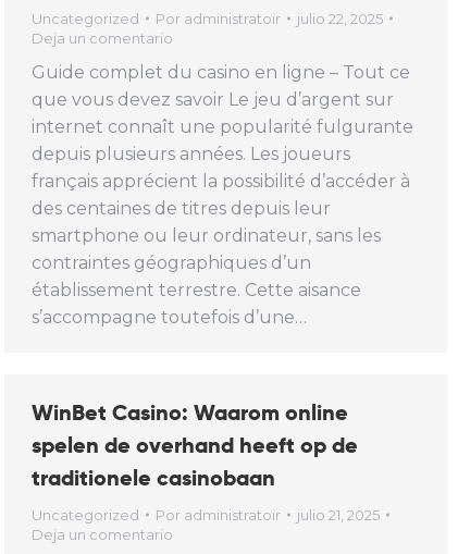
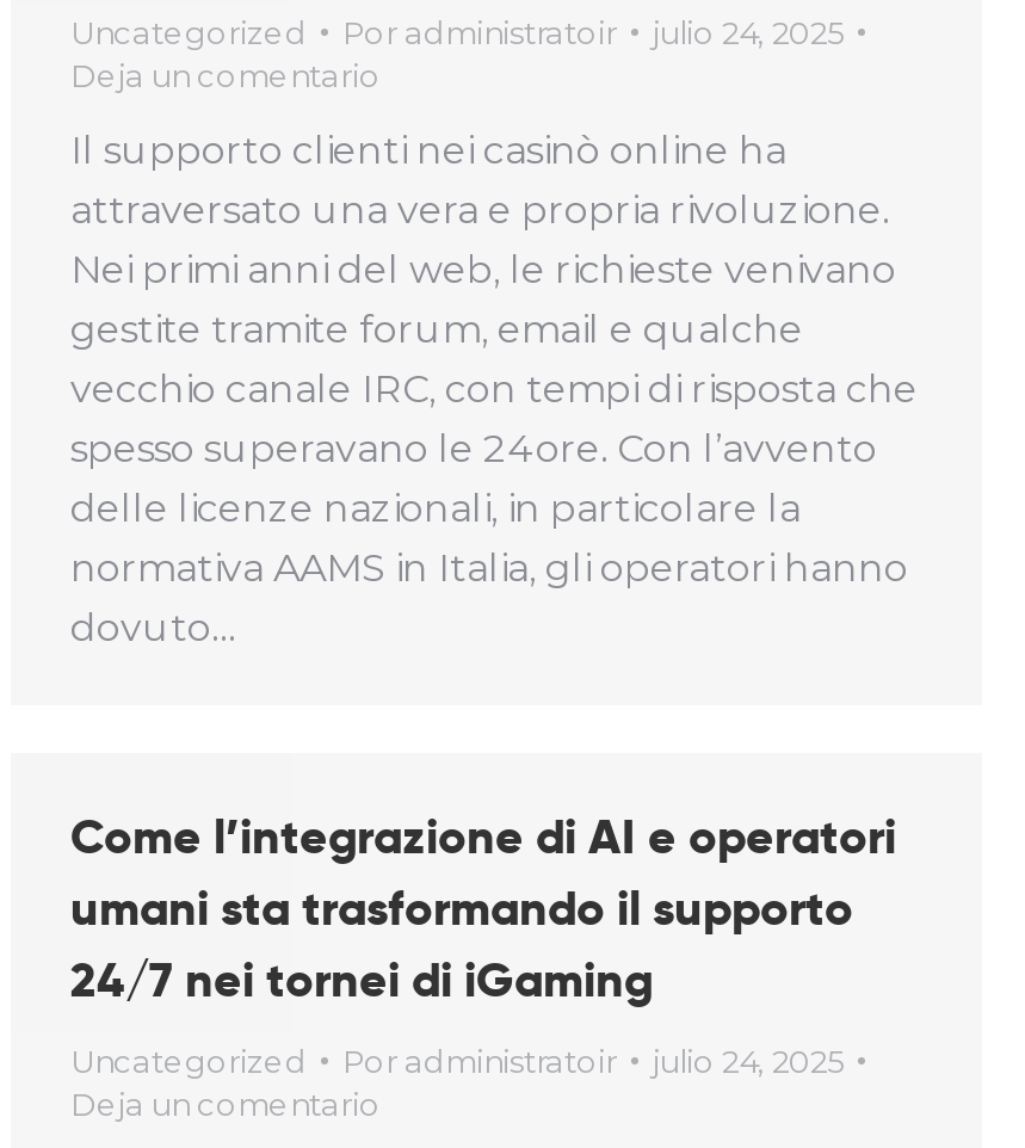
[32,10,383,27] Uncategorized Por administratoir julio 22, 2025 -> [70,14,844,52] Uncategorized Por administratoir julio 24, 2025
[32,62,413,328] Guide complet du casino en ligne – Tout ce | que vous devez savoir Le jeu d’argent sur | internet connaît une popularité fulgurante | depuis plusieurs années. Les joueurs | français apprécient la possibilité d’accéder à | des centaines de titres depuis leur | smartphone ou leur ordinateur, sans les | contraintes géographiques d’un | établissement terrestre. Cette aisance | s’accompagne toutefois d’une… -> [70,128,918,651] Il supporto clienti nei casinò online ha | attraversato una vera e propria rivoluzione. | Nei primi anni del web, le richieste venivano | gestite tramite forum, email e qualche | vecchio canale IRC, con tempi di risposta che | spesso superavano le 24 ore. Con l’avvento | delle licenze nazionali, in particolare la | normativa AAMS in Italia, gli operatori hanno | dovuto…
[32,399,358,492] WinBet Casino: Waarom online | spelen de overhand heeft op de | traditionele casinobaan -> [70,806,896,1011] Come l’integrazione di AI e operatori | umani sta trasformando il supporto | 24/7 nei tornei di iGaming
[32,506,380,524] Uncategorized Por administratoir julio 21, 2025 -> [70,1042,844,1080] Uncategorized Por administratoir julio 24, 2025

